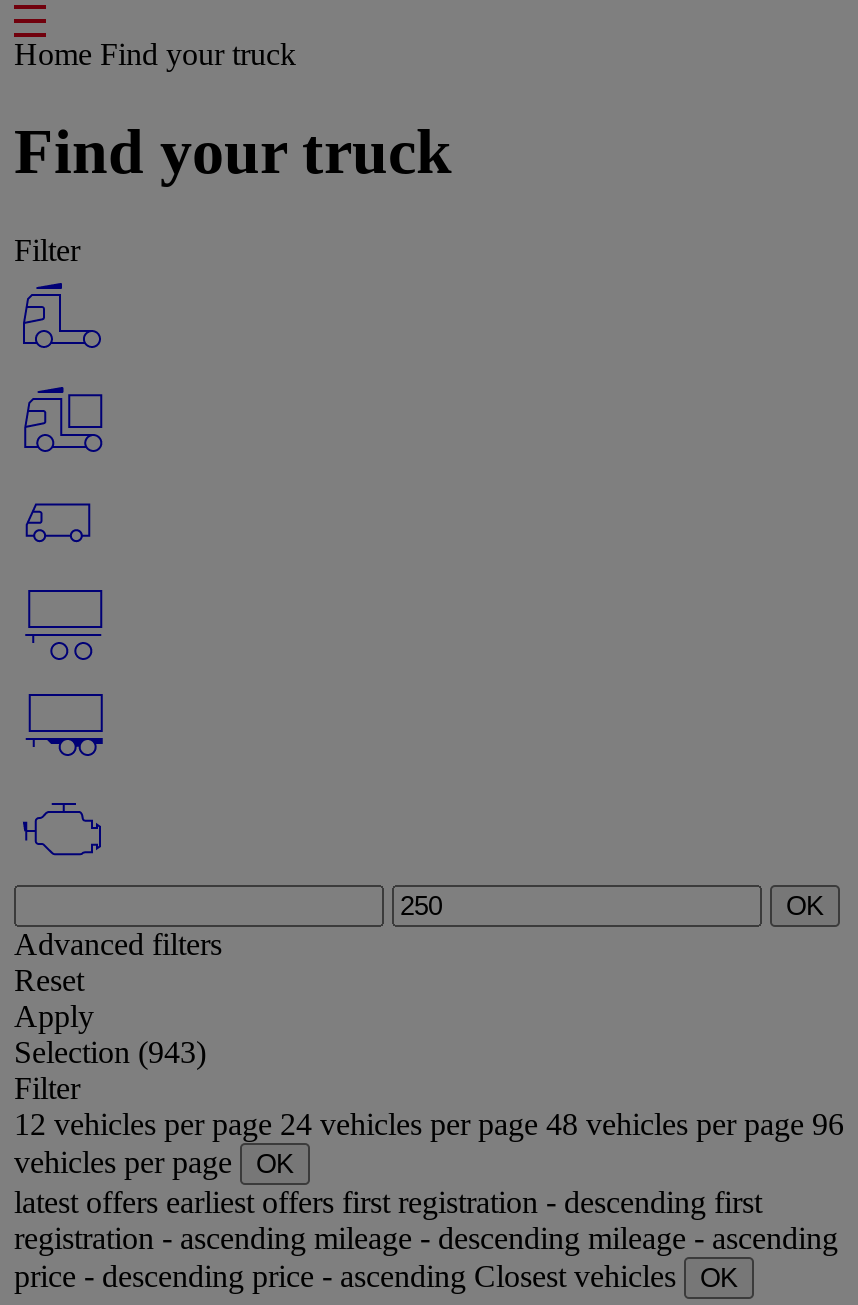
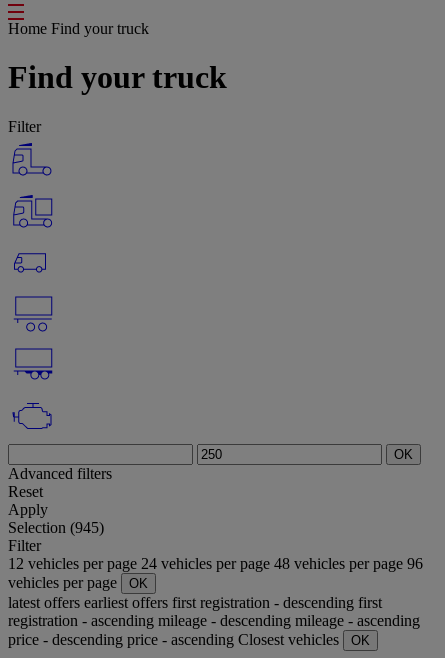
[14,1035,206,1069] Selection (943) -> [8,519,104,536] Selection (945)

